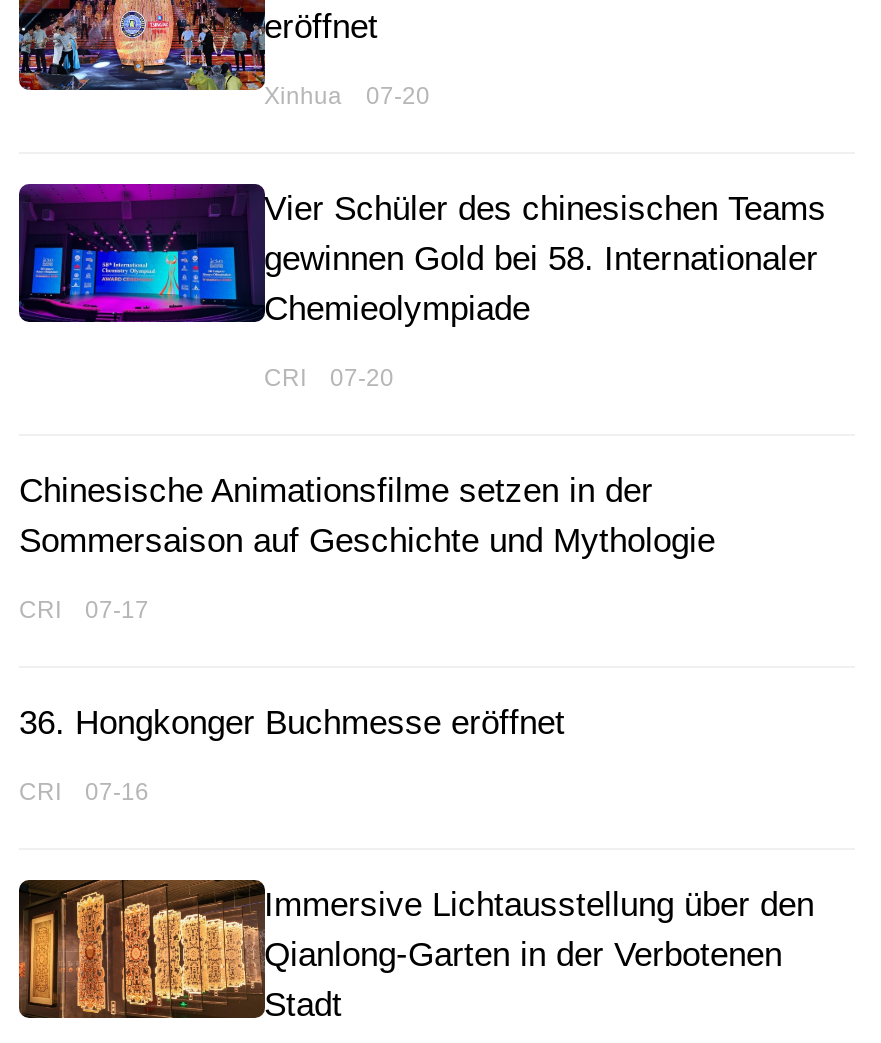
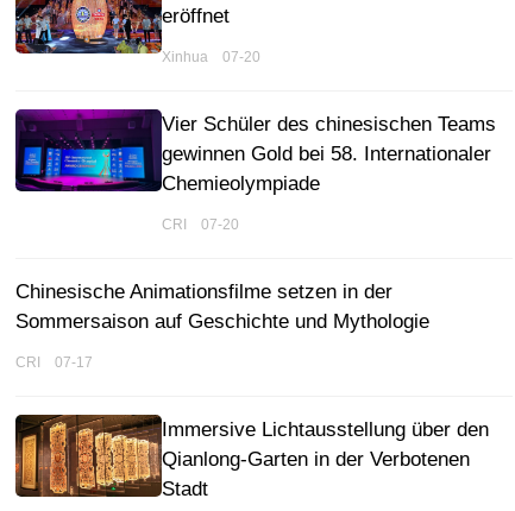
[19,704,565,806] 36. Hongkonger Buchmesse eröffnet | CRI 07-16 -> none

